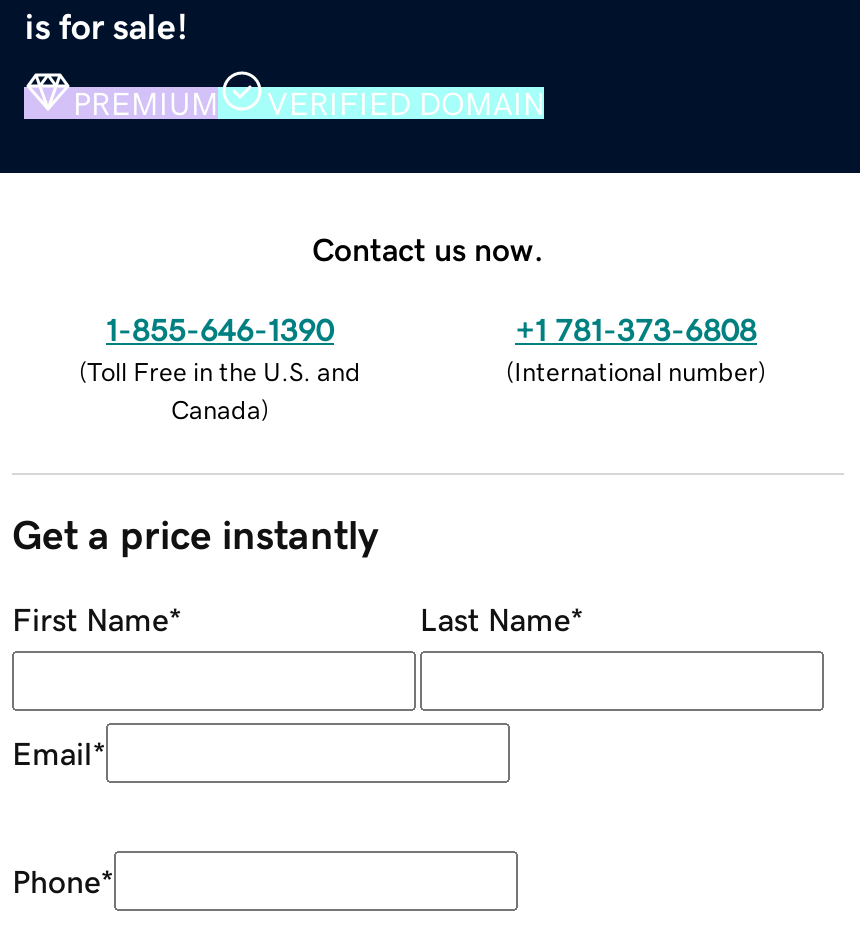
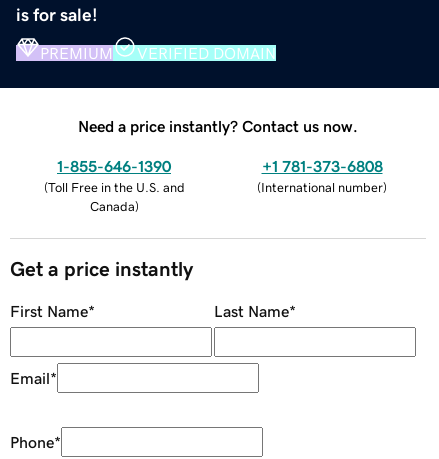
[312,232,544,264] Contact us now. -> [78,118,358,134] Need a price instantly? Contact us now.

